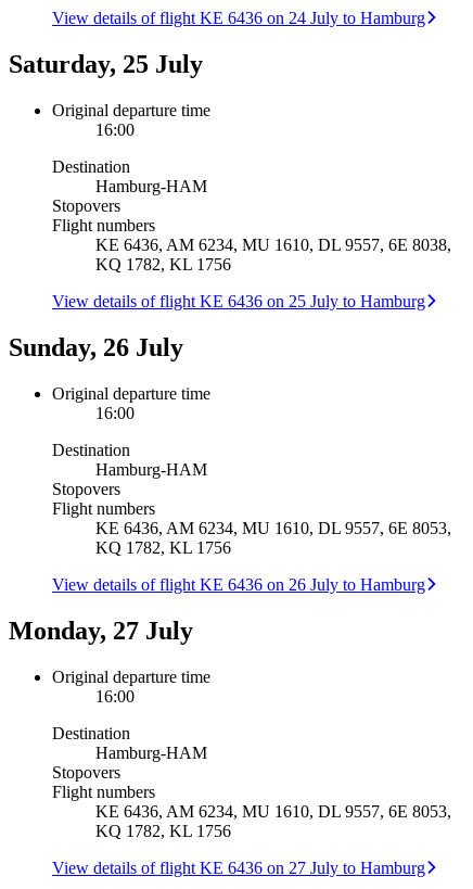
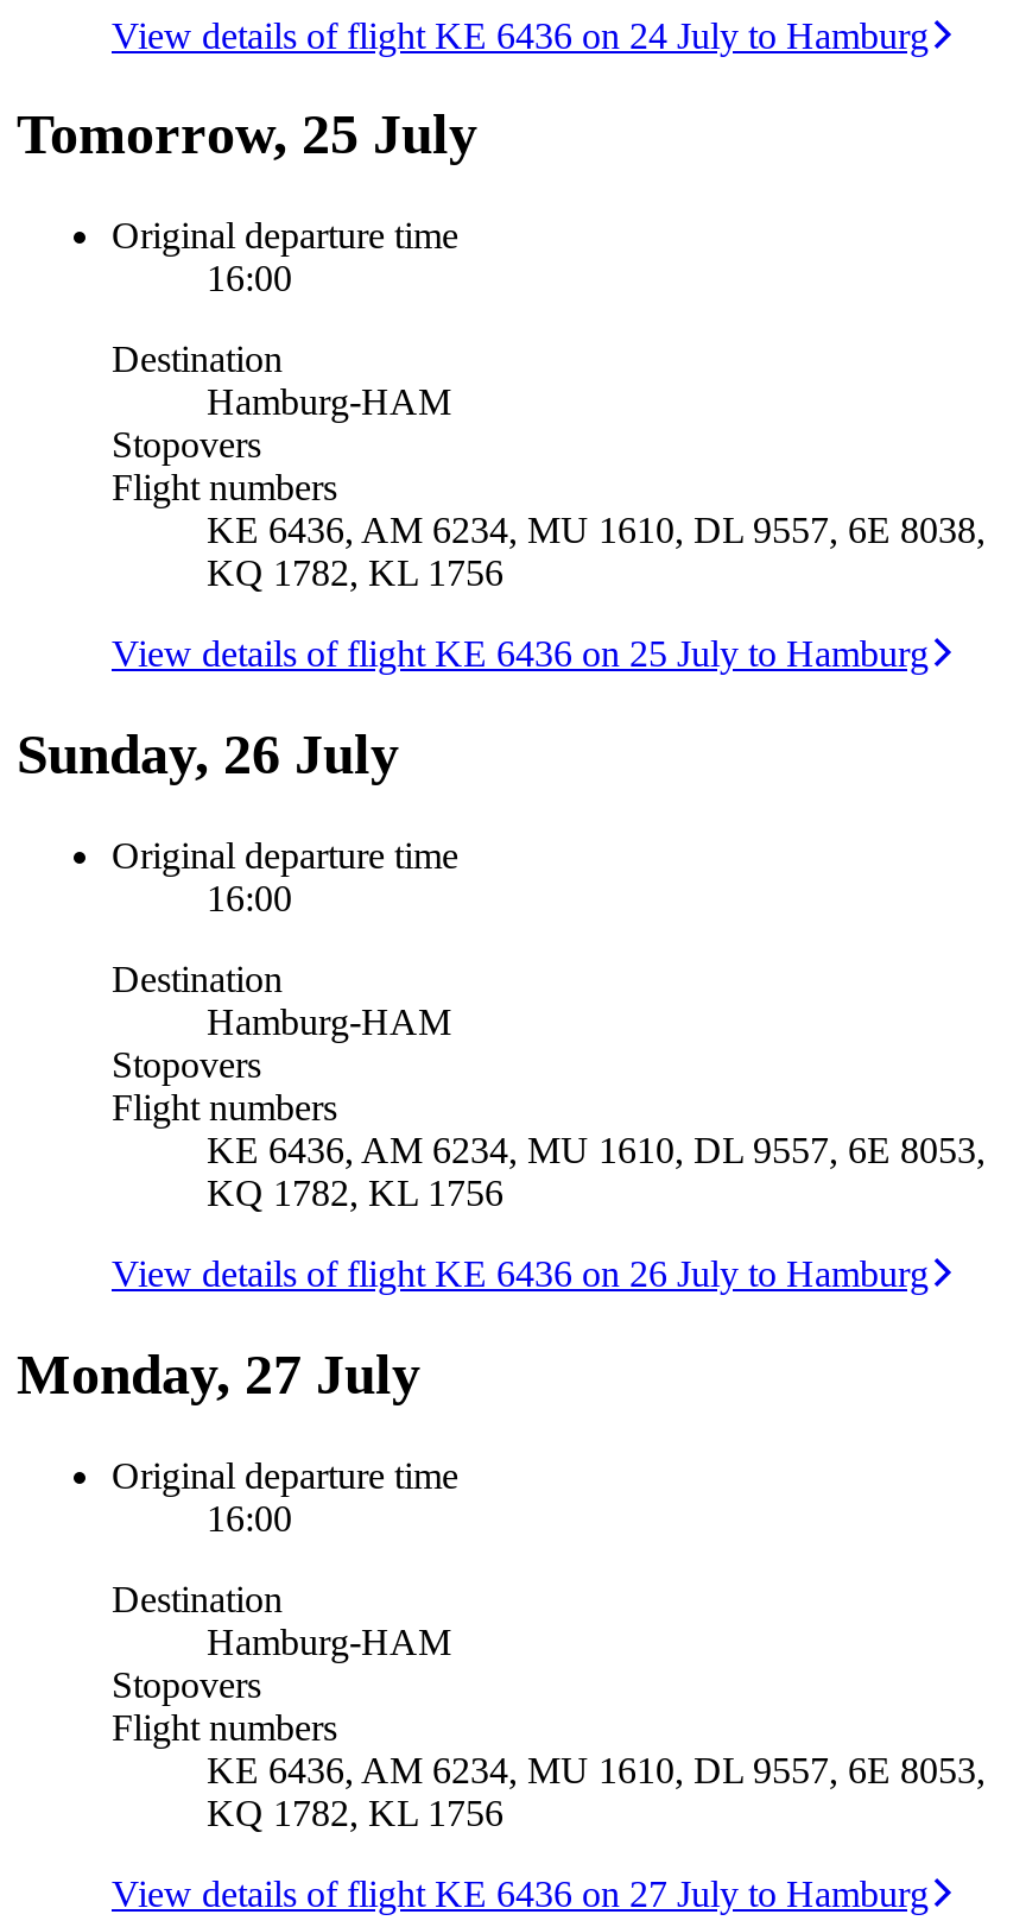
[9,50,203,78] Saturday, 25 July -> [17,105,477,167] Tomorrow, 25 July

